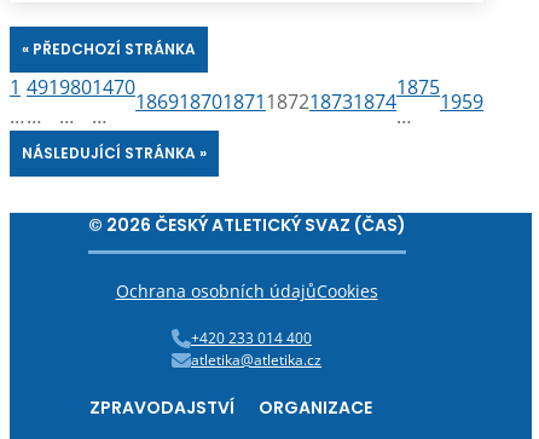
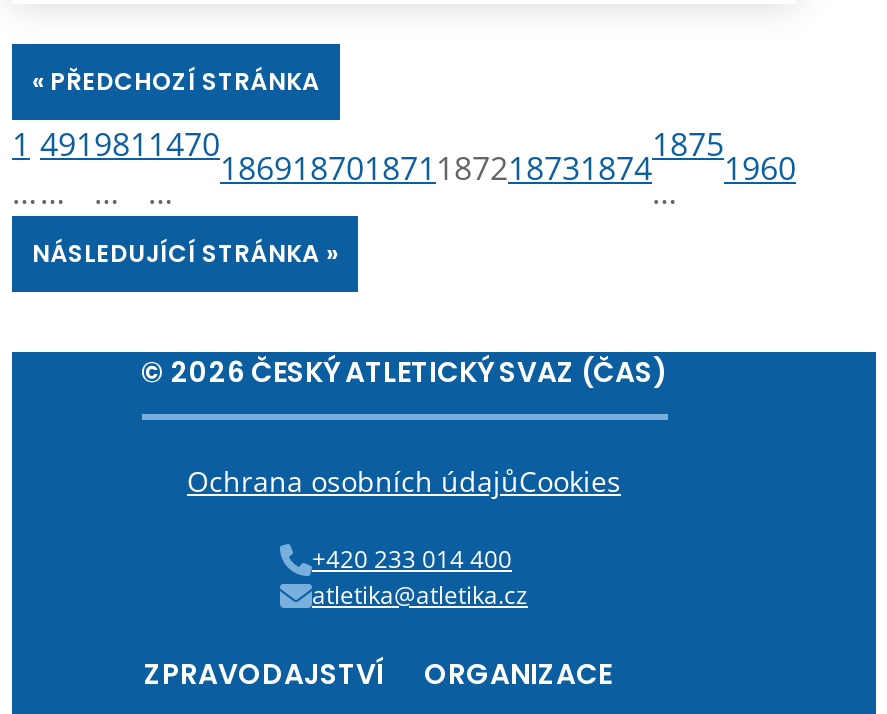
[10,74,135,100] 1 491 980 1470 -> [12,122,220,166] 1 491 981 1470
[135,88,483,115] 186918701871 187218731874 1959 -> [220,146,796,190] 186918701871 187218731874 1960

